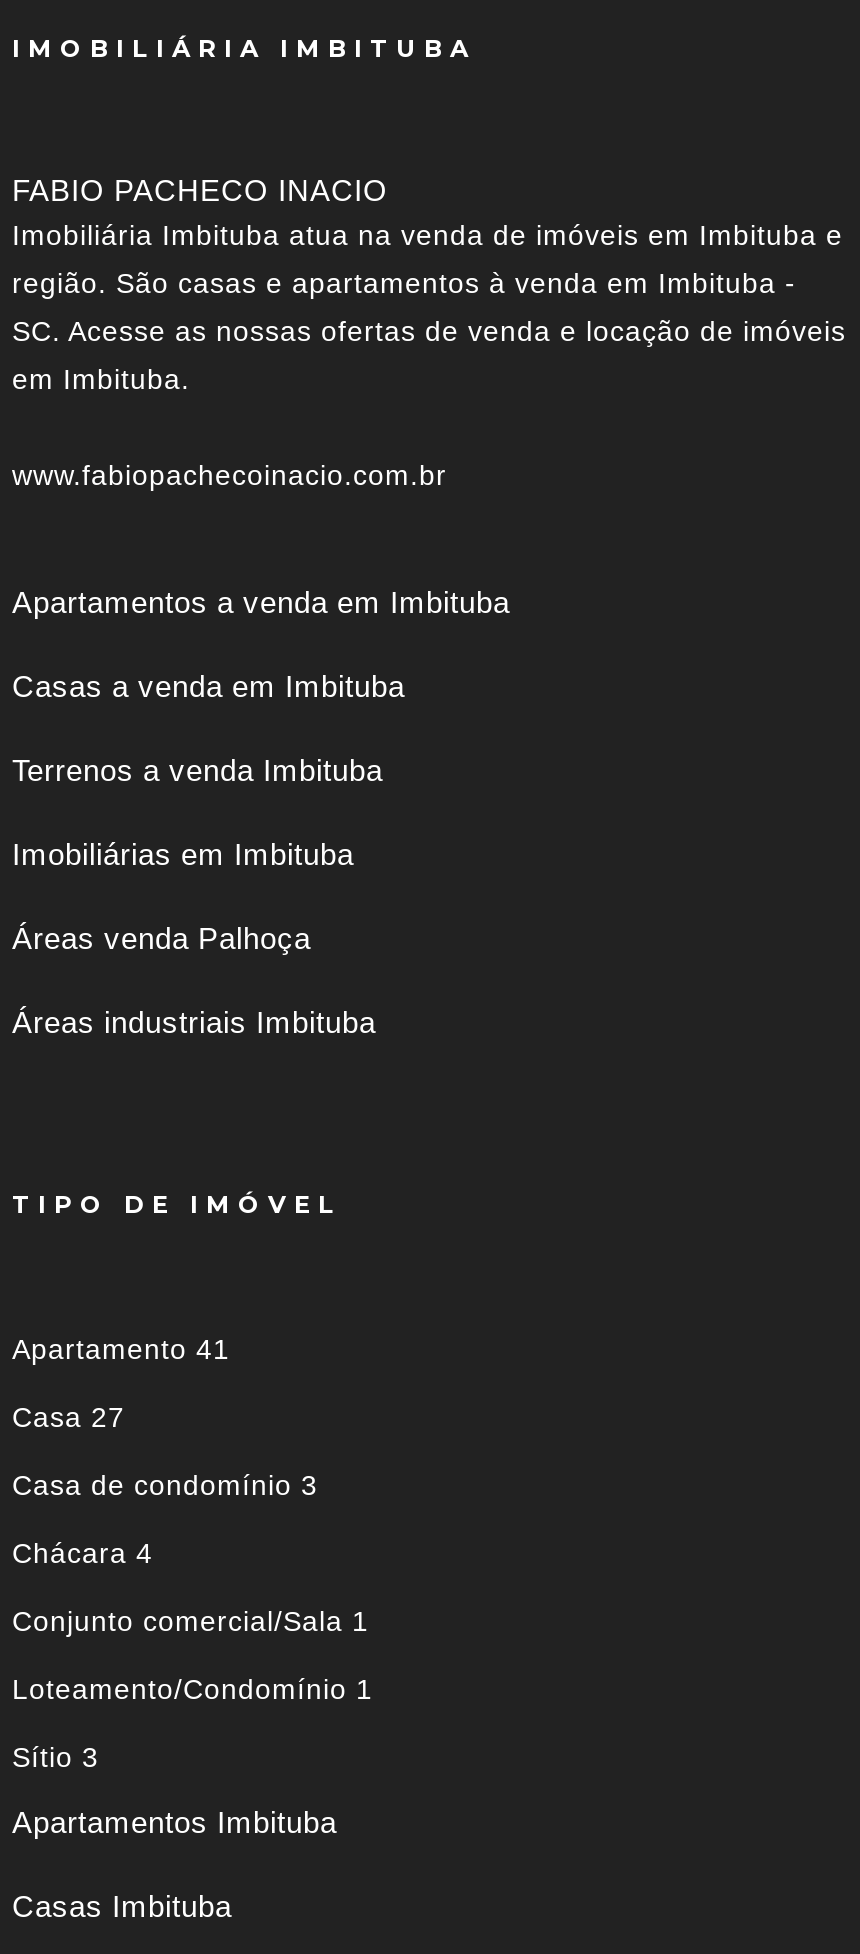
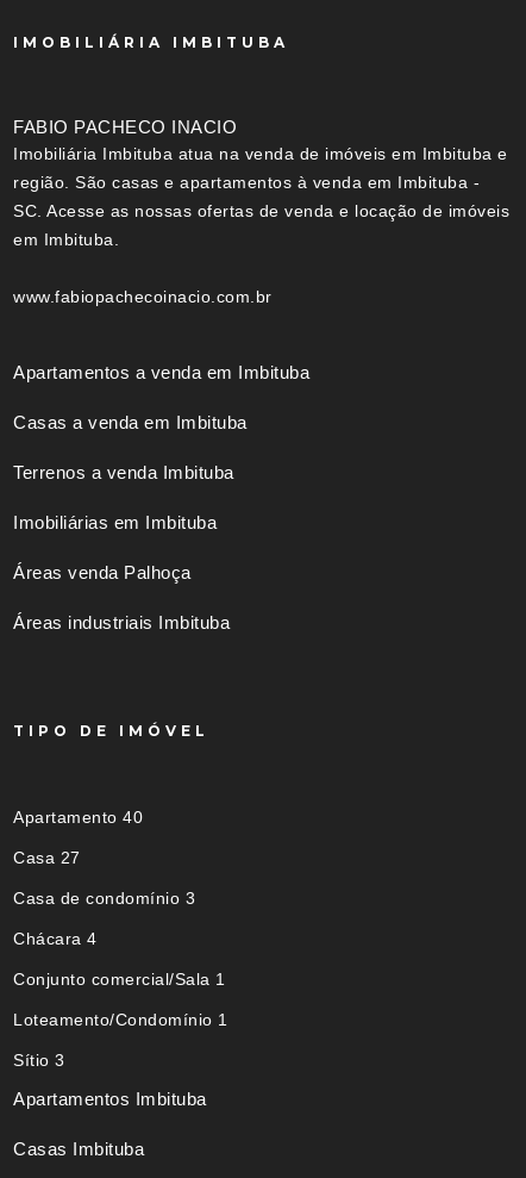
[12,1334,230,1366] Apartamento 41 -> [13,808,143,827] Apartamento 40

